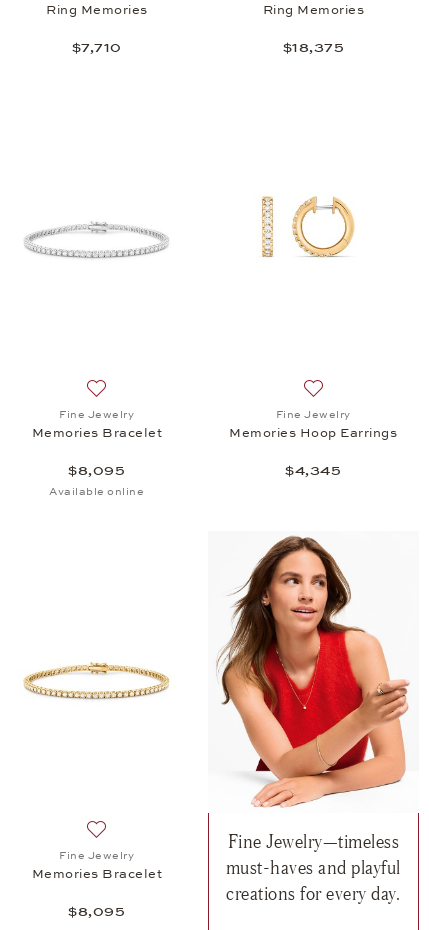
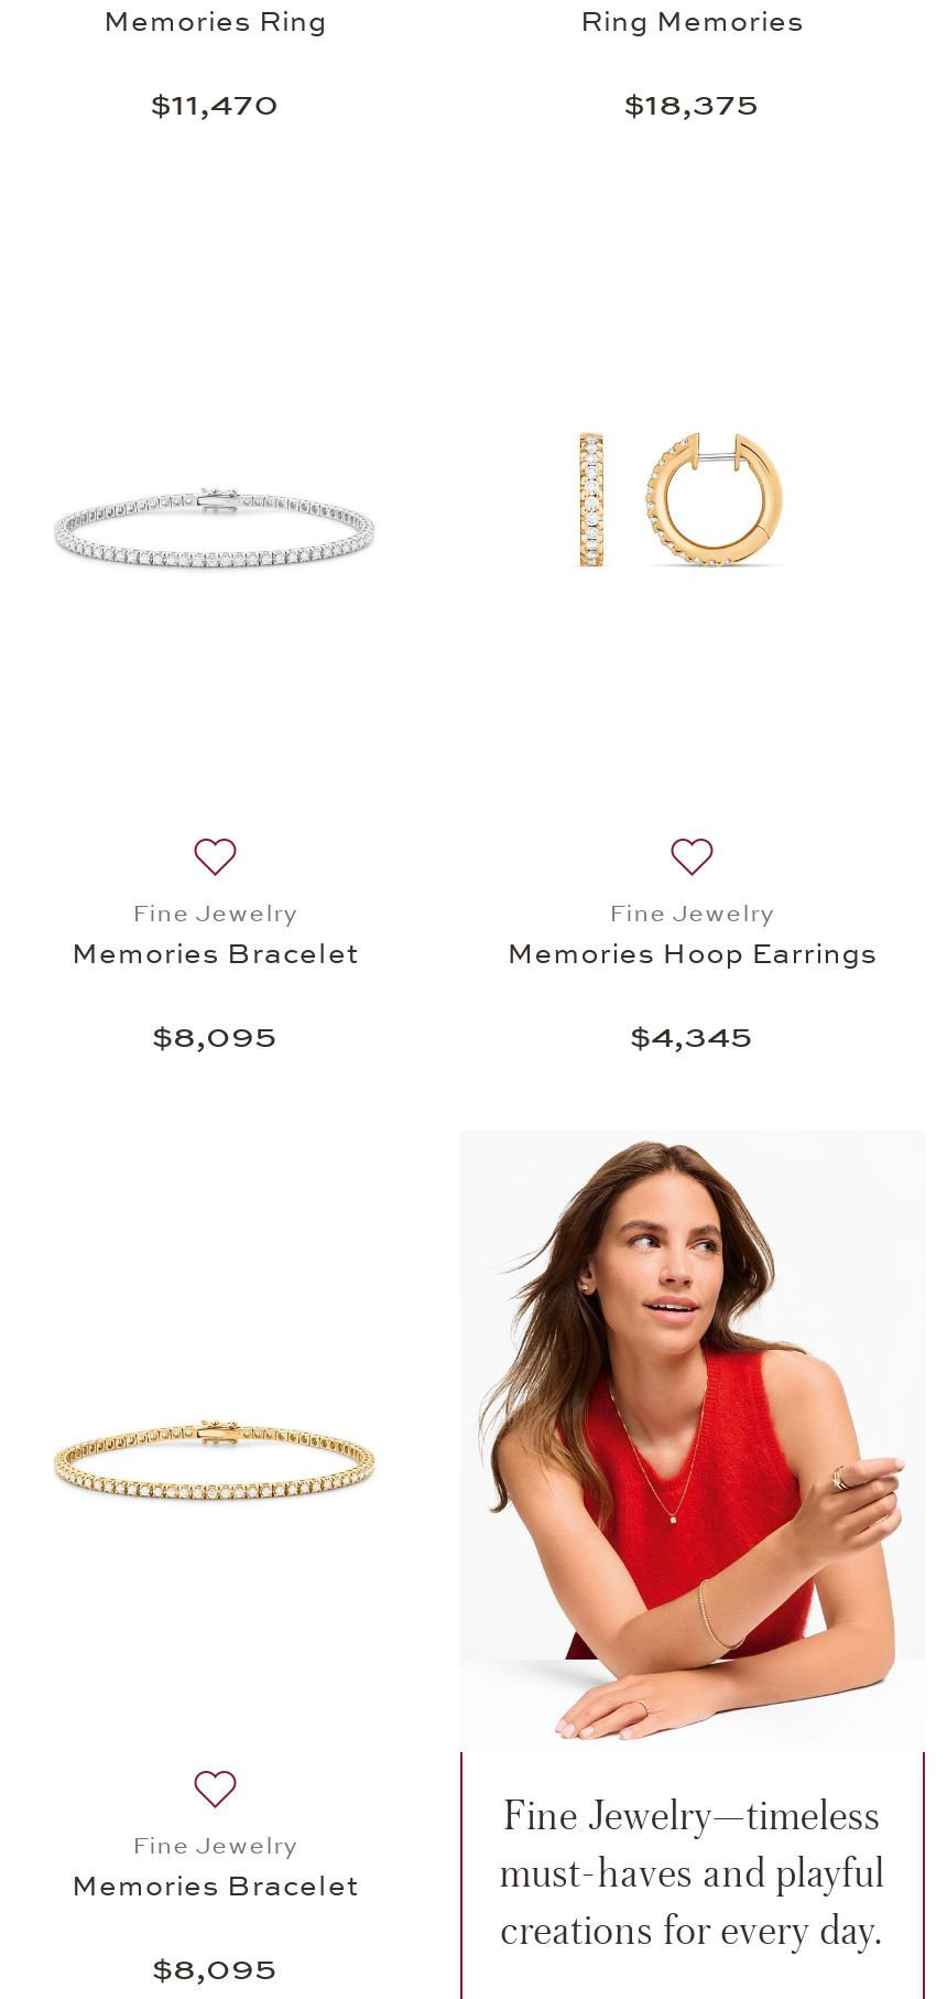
[46,2,147,18] Ring Memories -> [104,4,327,40] Memories Ring
[72,40,122,56] $7,710 -> [151,88,280,123] $11,470
[49,485,144,498] Available online -> none

